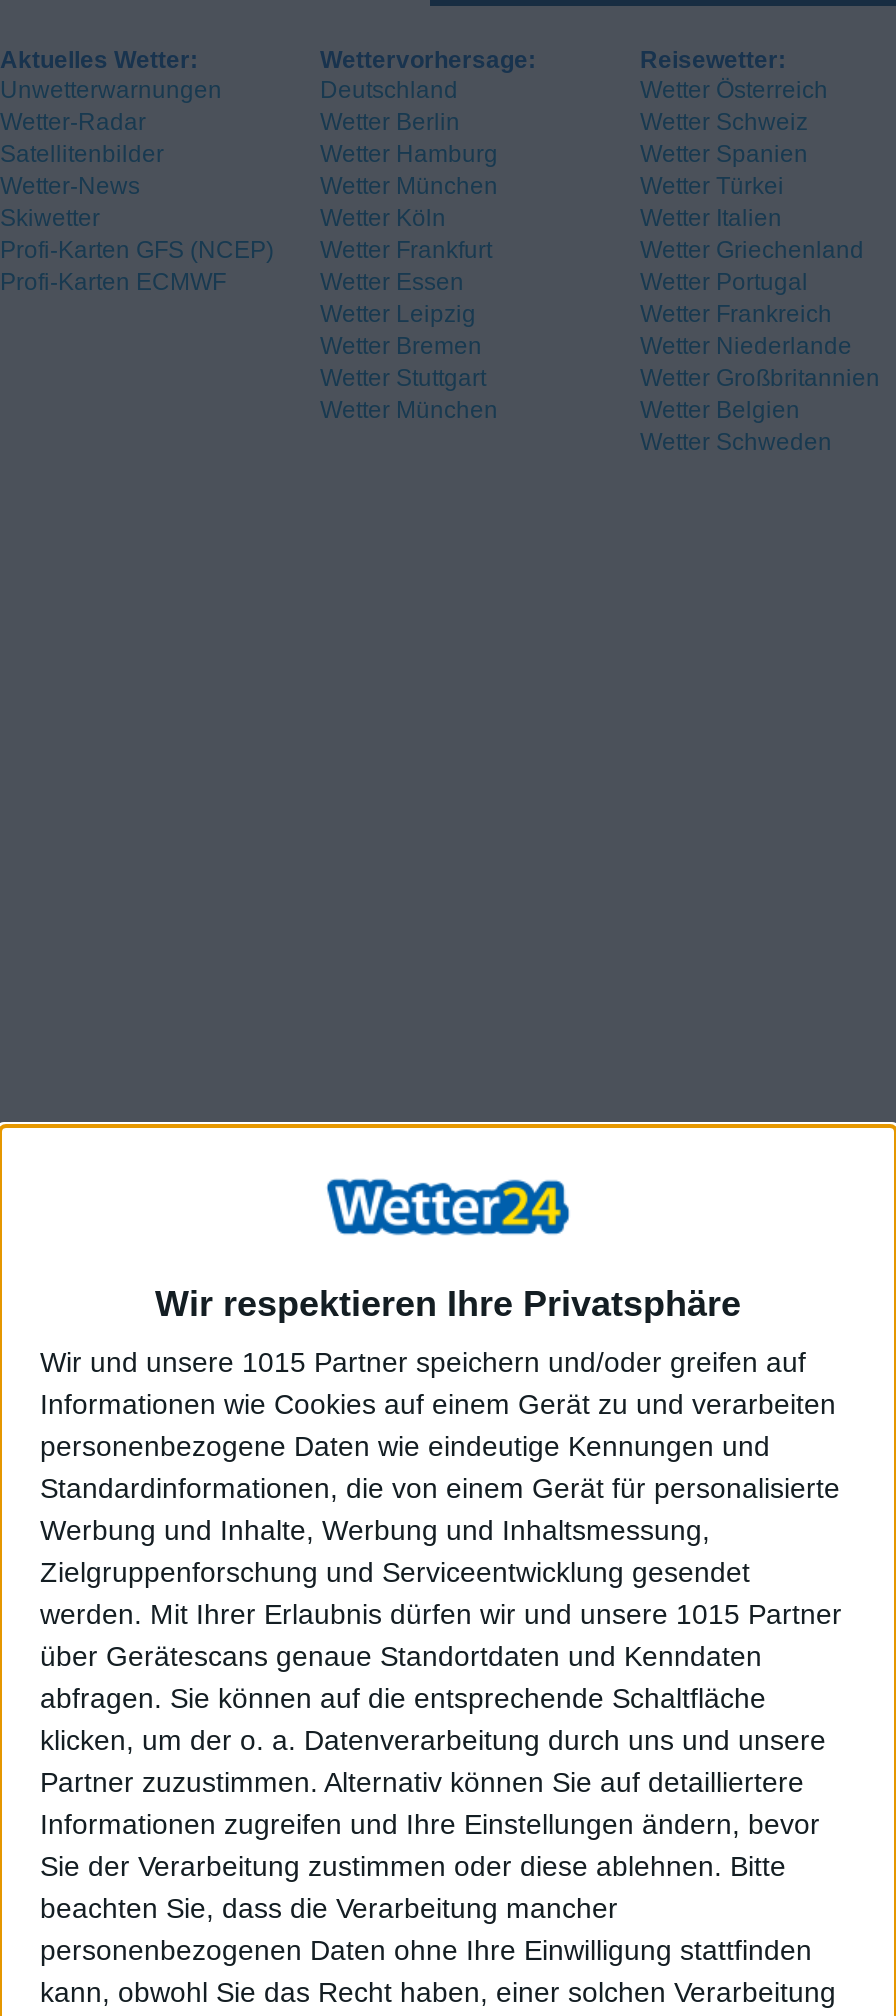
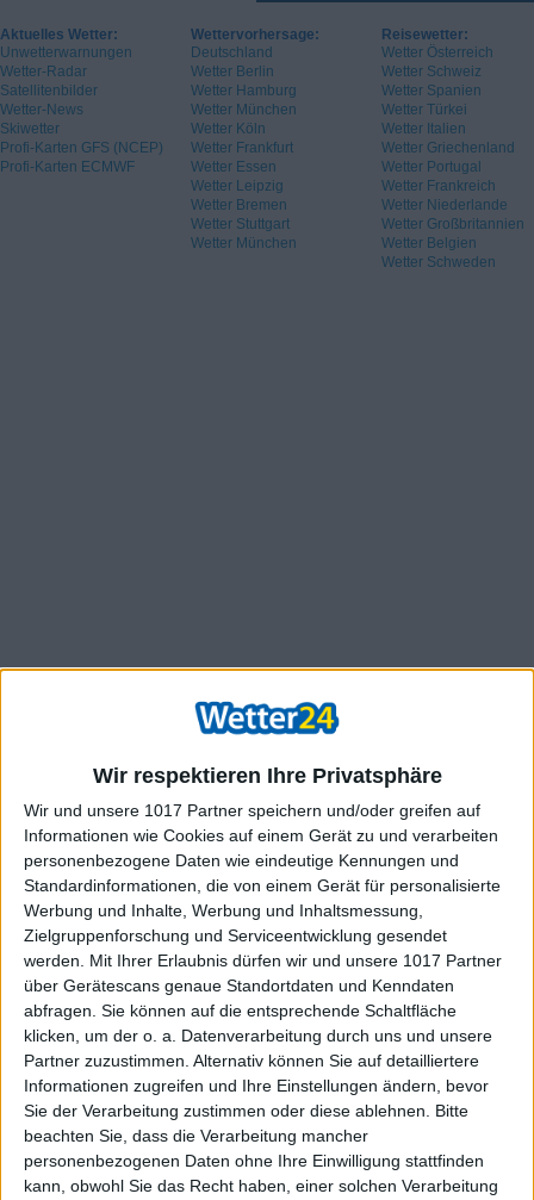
[40,1345,806,1377] Wir und unsere 1015 Partner speichern und/oder greifen auf -> [24,800,480,819] Wir und unsere 1017 Partner speichern und/oder greifen auf
[40,1597,842,1629] werden. Mit Ihrer Erlaubnis dürfen wir und unsere 1015 Partner -> [24,950,502,970] werden. Mit Ihrer Erlaubnis dürfen wir und unsere 1017 Partner

